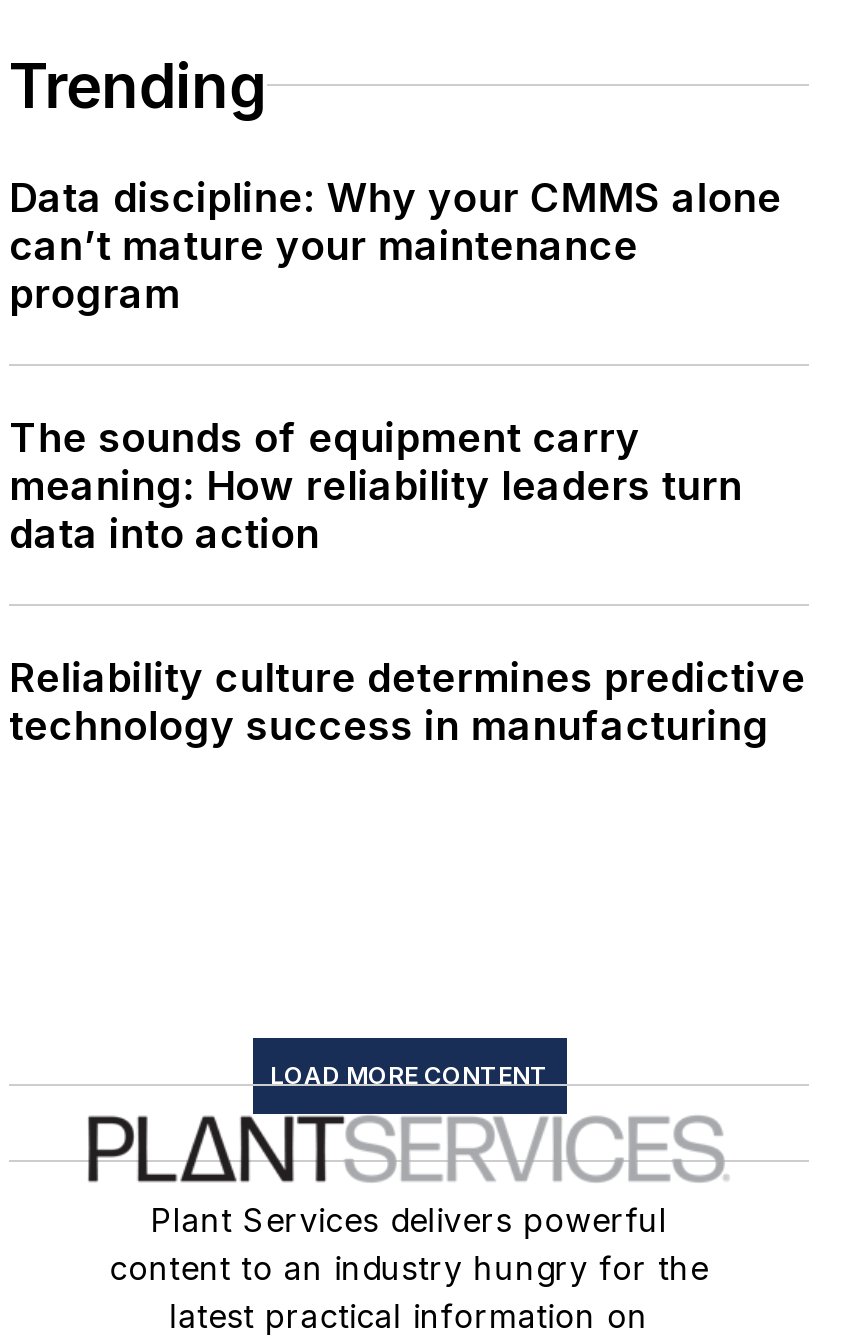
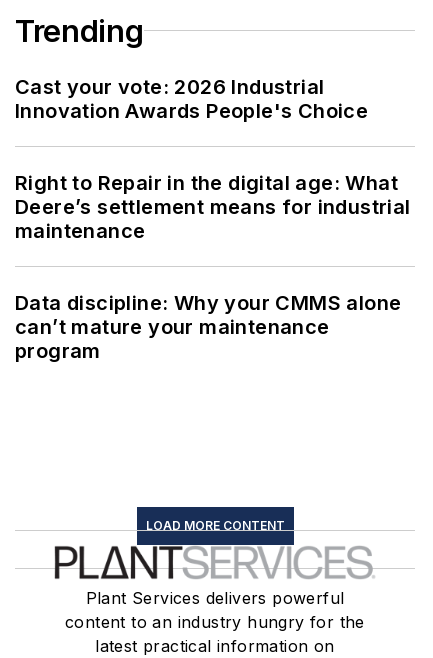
none -> [15,75,411,243] Cast your vote: 2026 Industrial | Innovation Awards People's Choice | Right to Repair in the digital age: What | Deere’s settlement means for industrial | maintenance
moved [9,174,782,318] -> [15,291,401,363]: Data discipline: Why your CMMS alone | can’t mature your maintenance | program
[9,414,806,750] The sounds of equipment carry | meaning: How reliability leaders turn | data into action | Reliability culture determines predictive | technology success in manufacturing -> none

